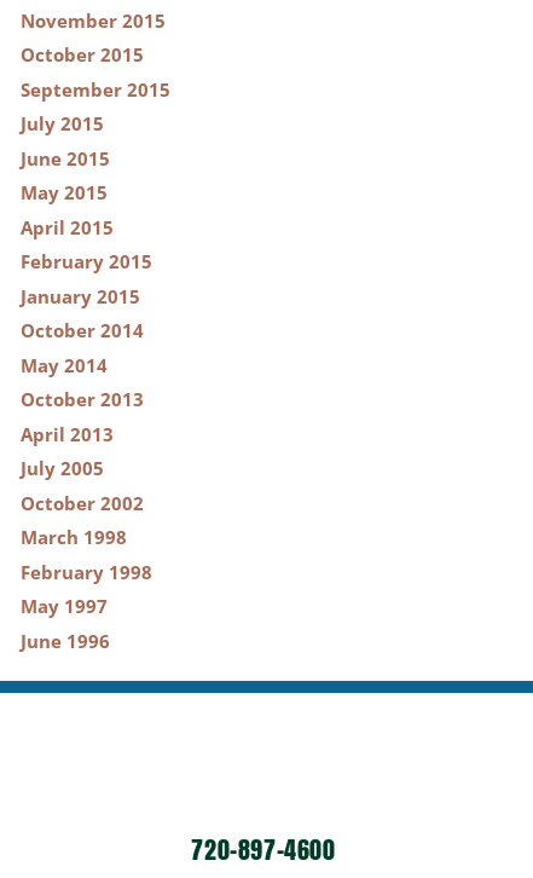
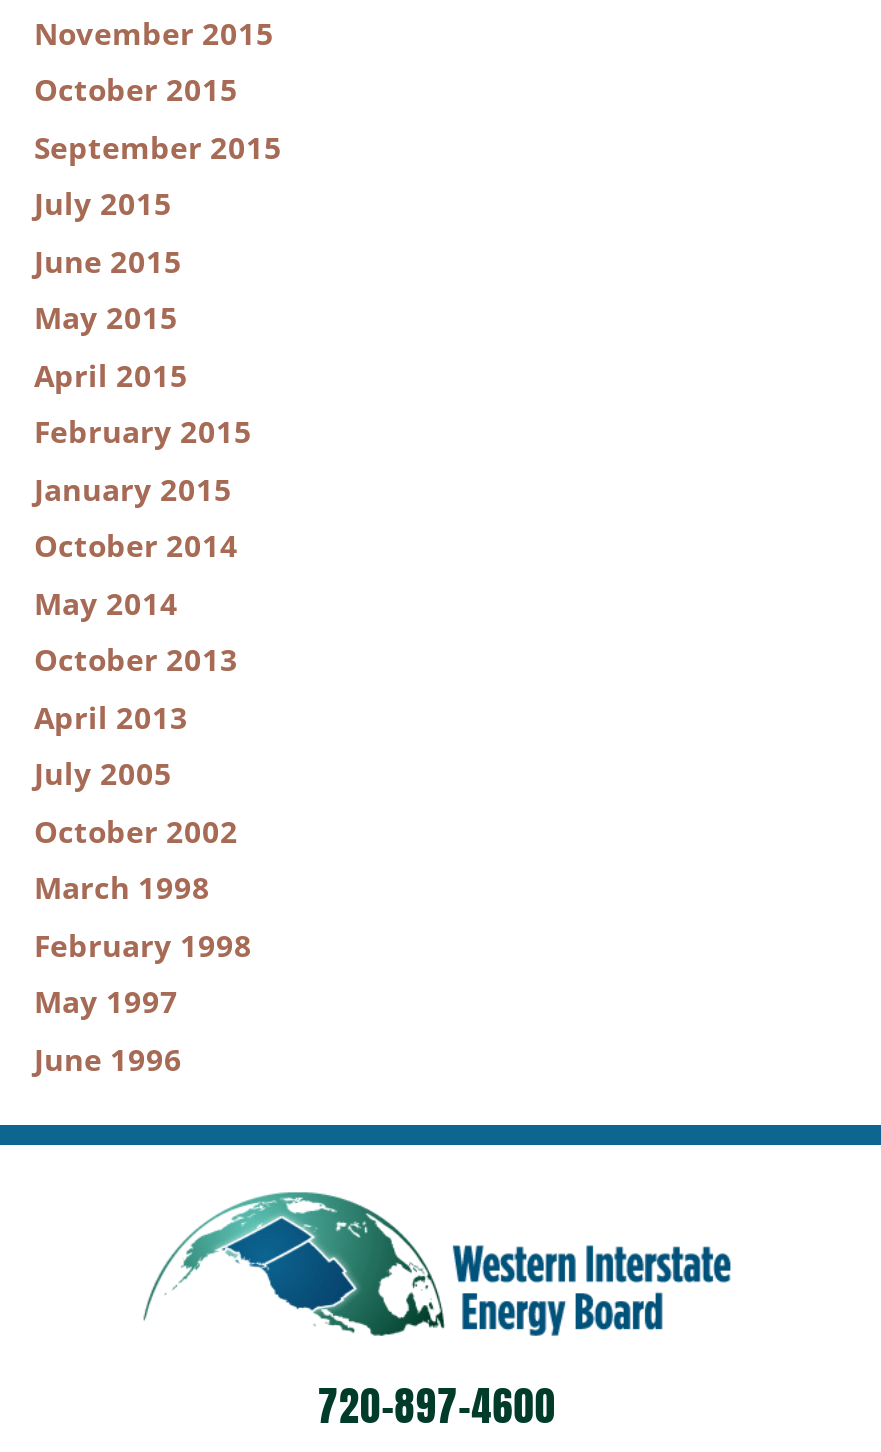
none -> [143,1189,733,1337] [image]

